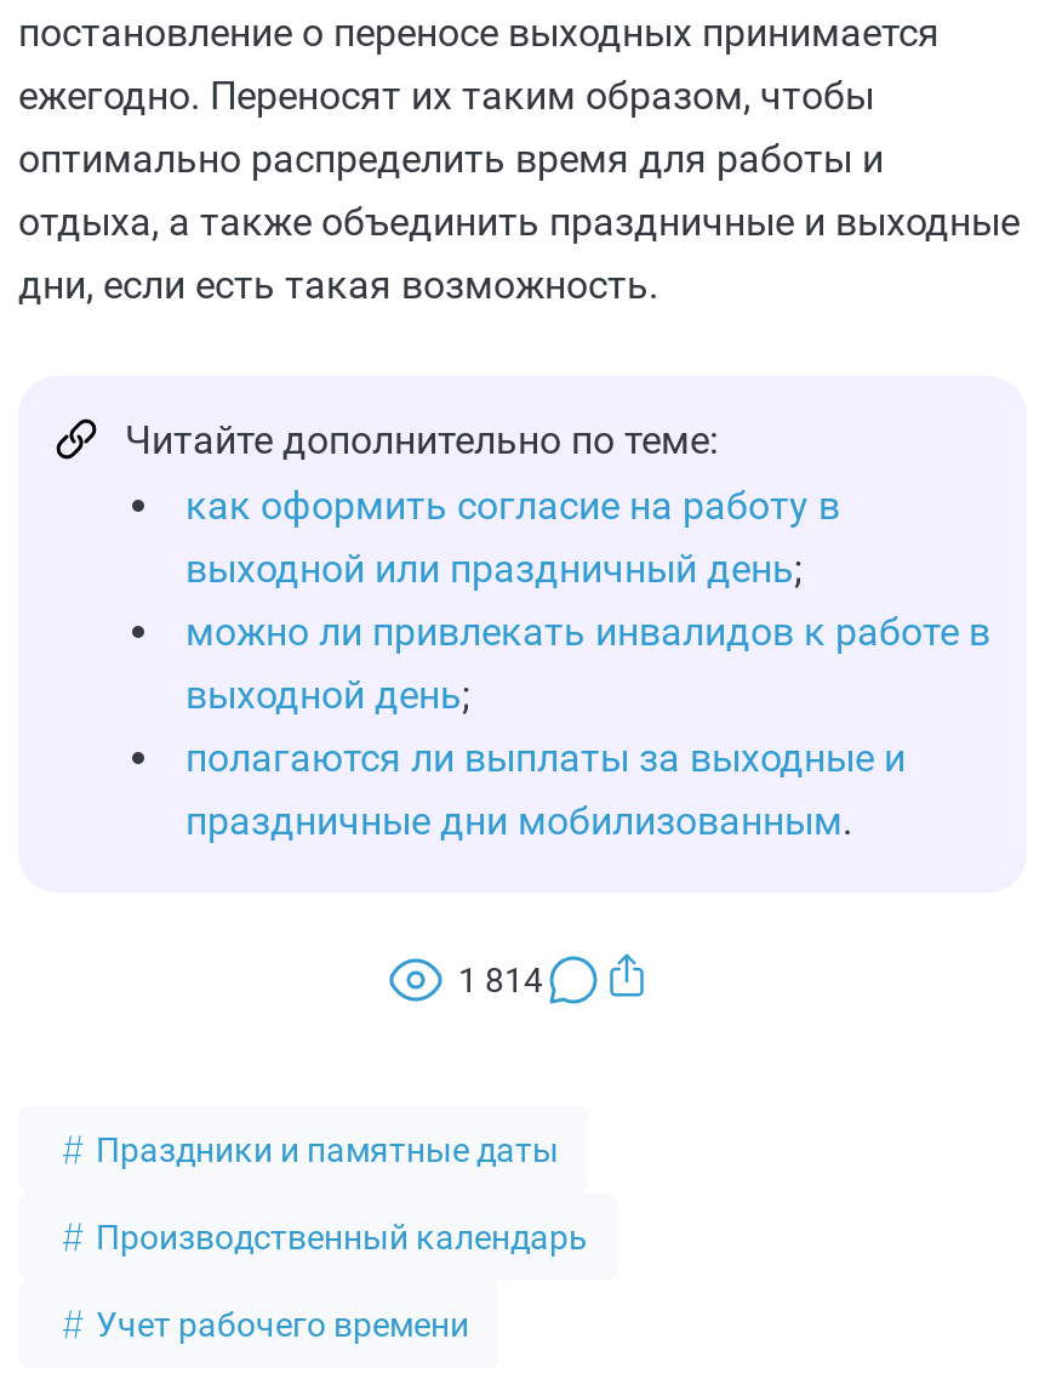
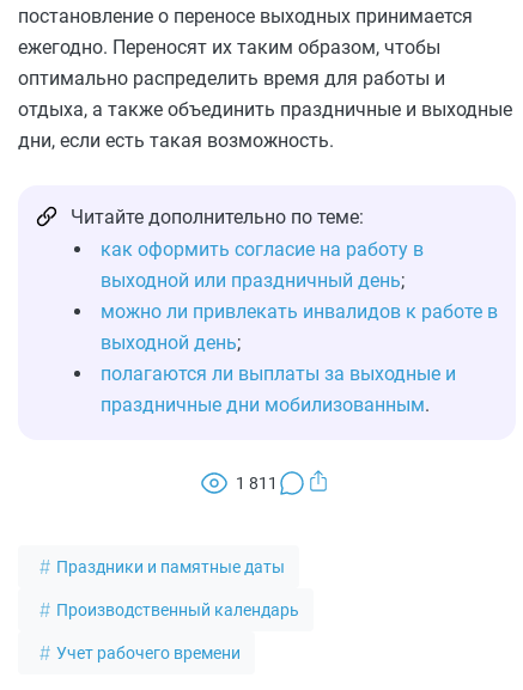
[458,961,543,999] 1 814 -> [235,474,277,493] 1 811

